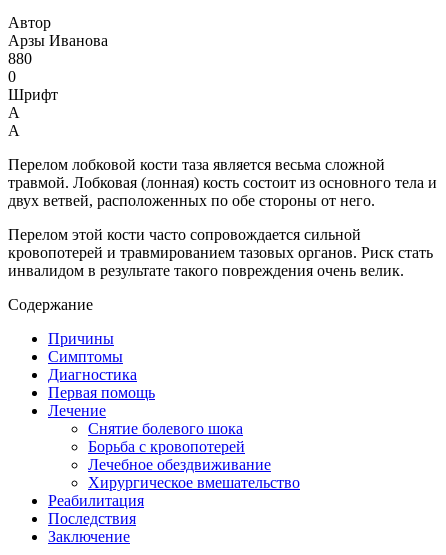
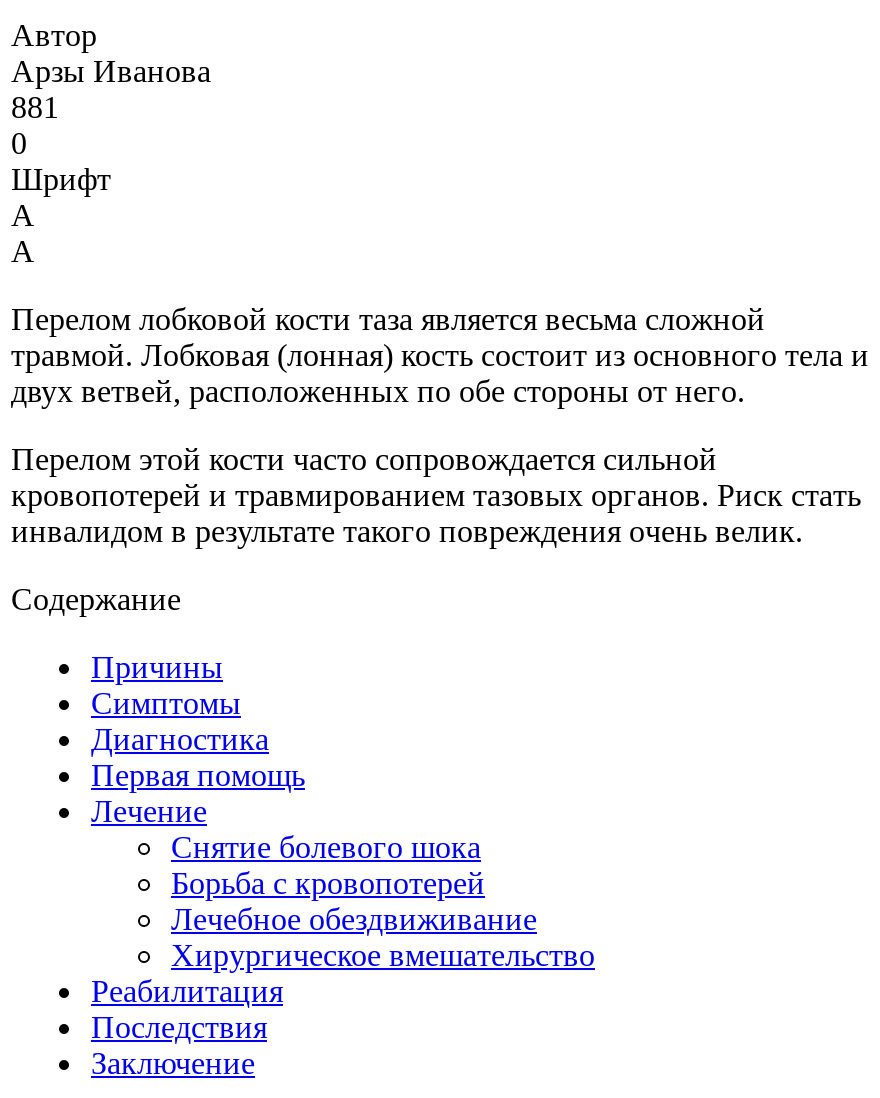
[8,50,32,67] 880 -> [11,90,59,124] 881

